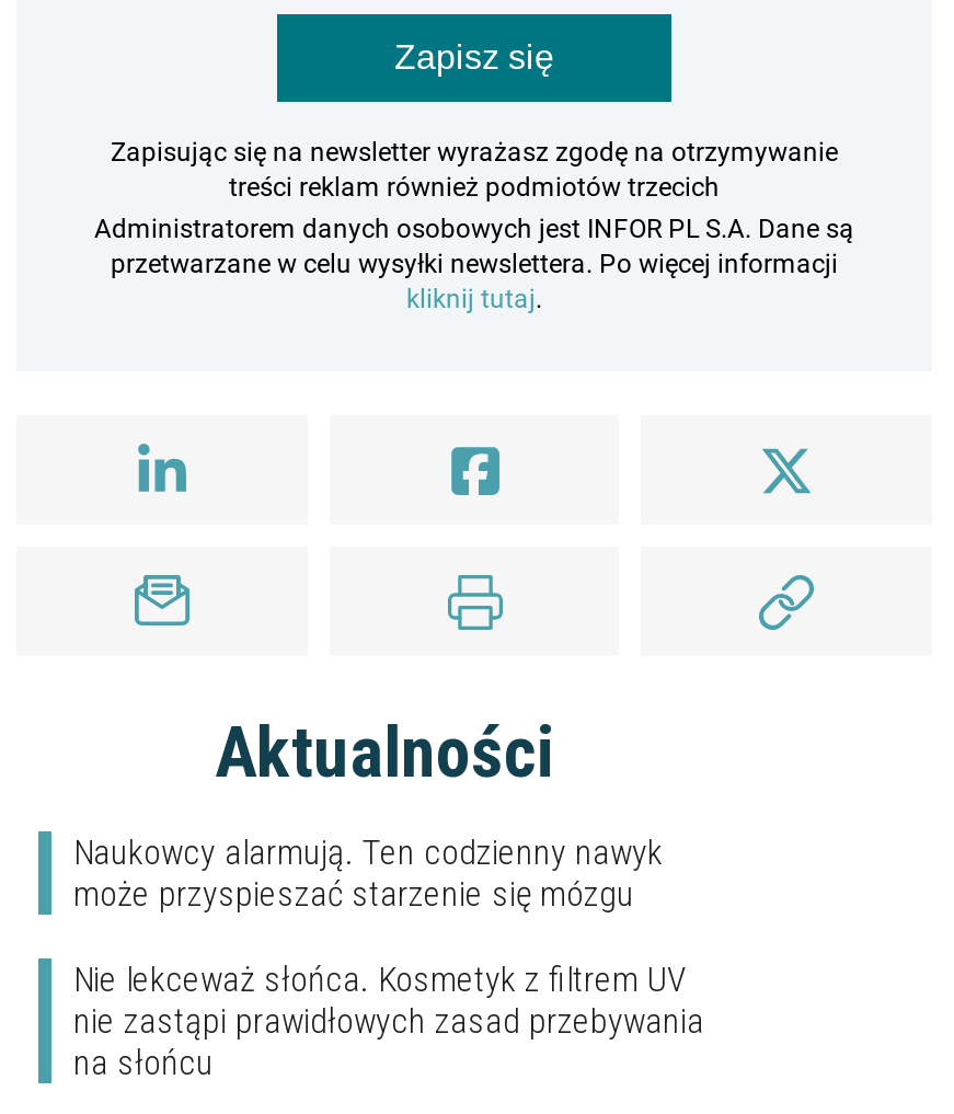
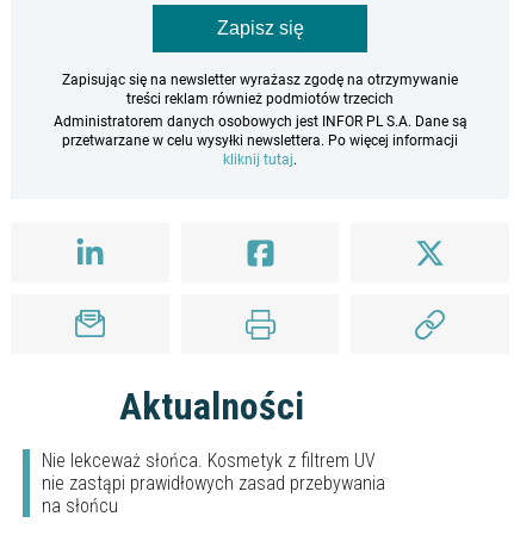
[73,832,663,915] Naukowcy alarmują. Ten codzienny nawyk | może przyspieszać starzenie się mózgu -> none

